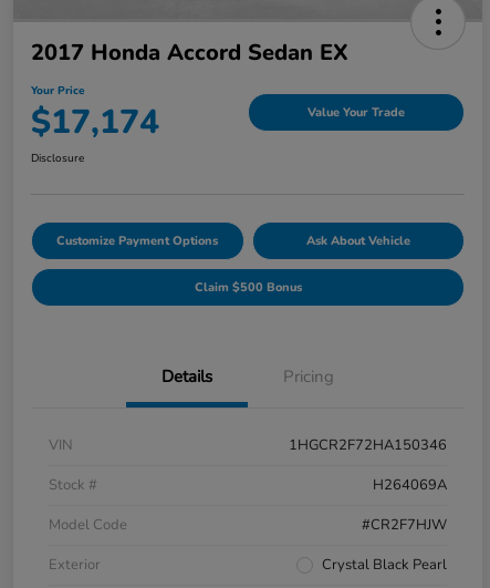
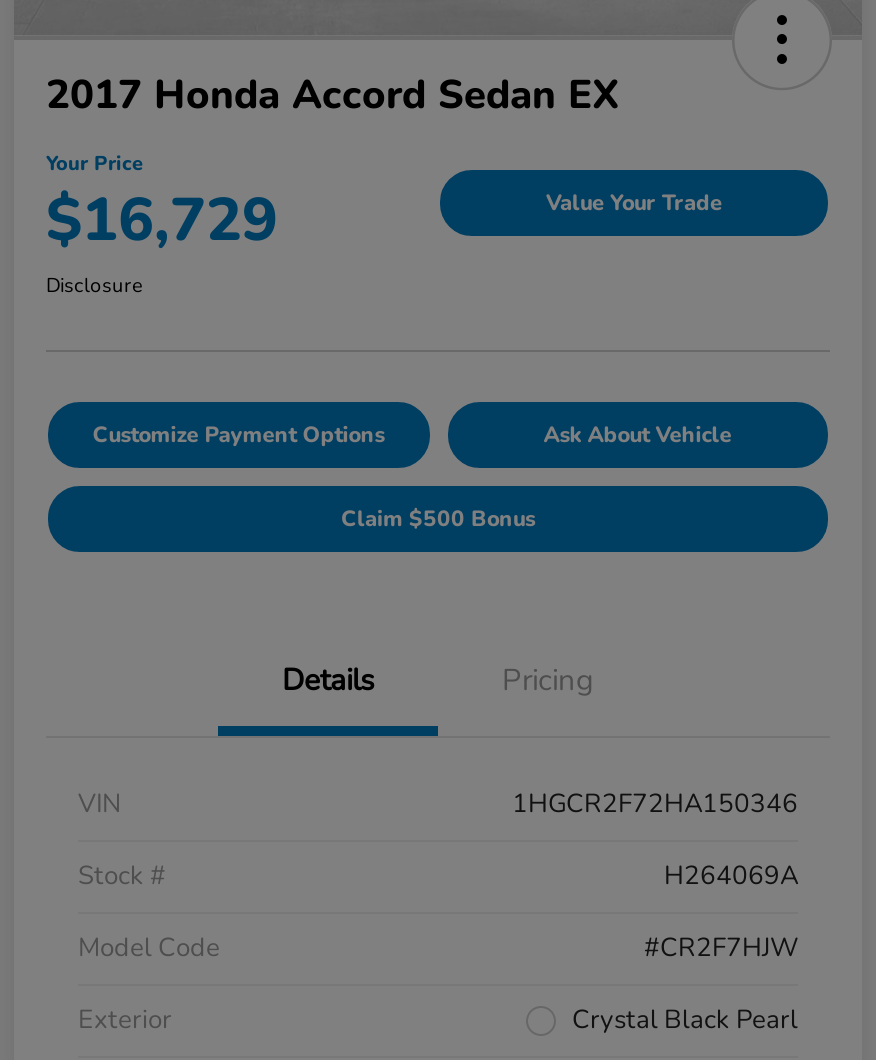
[31,100,159,145] $17,174 -> [46,180,278,262] $16,729

